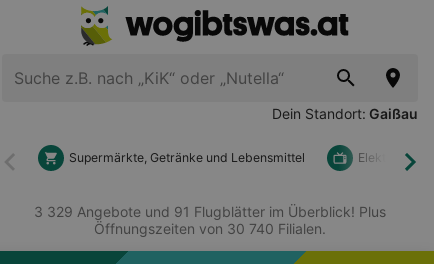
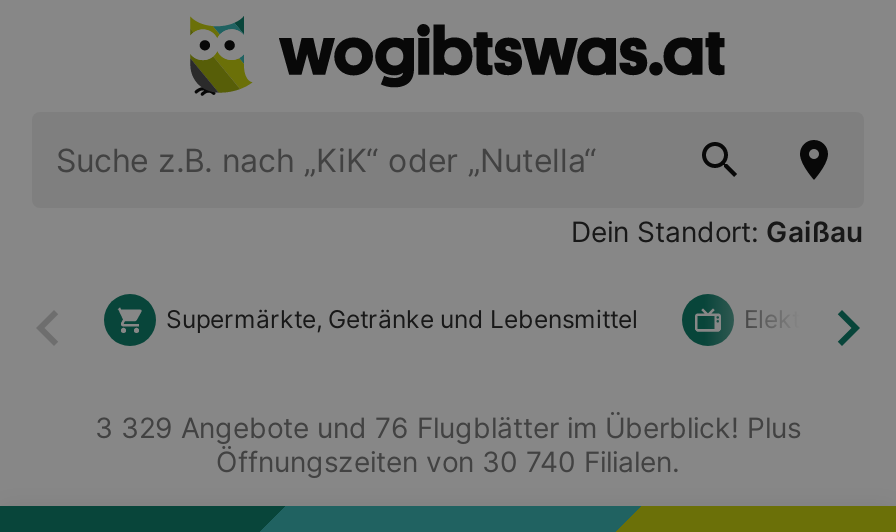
[34,203,386,220] 3 329 Angebote und 91 Flugblätter im Überblick! Plus -> [95,410,801,444] 3 329 Angebote und 76 Flugblätter im Überblick! Plus

